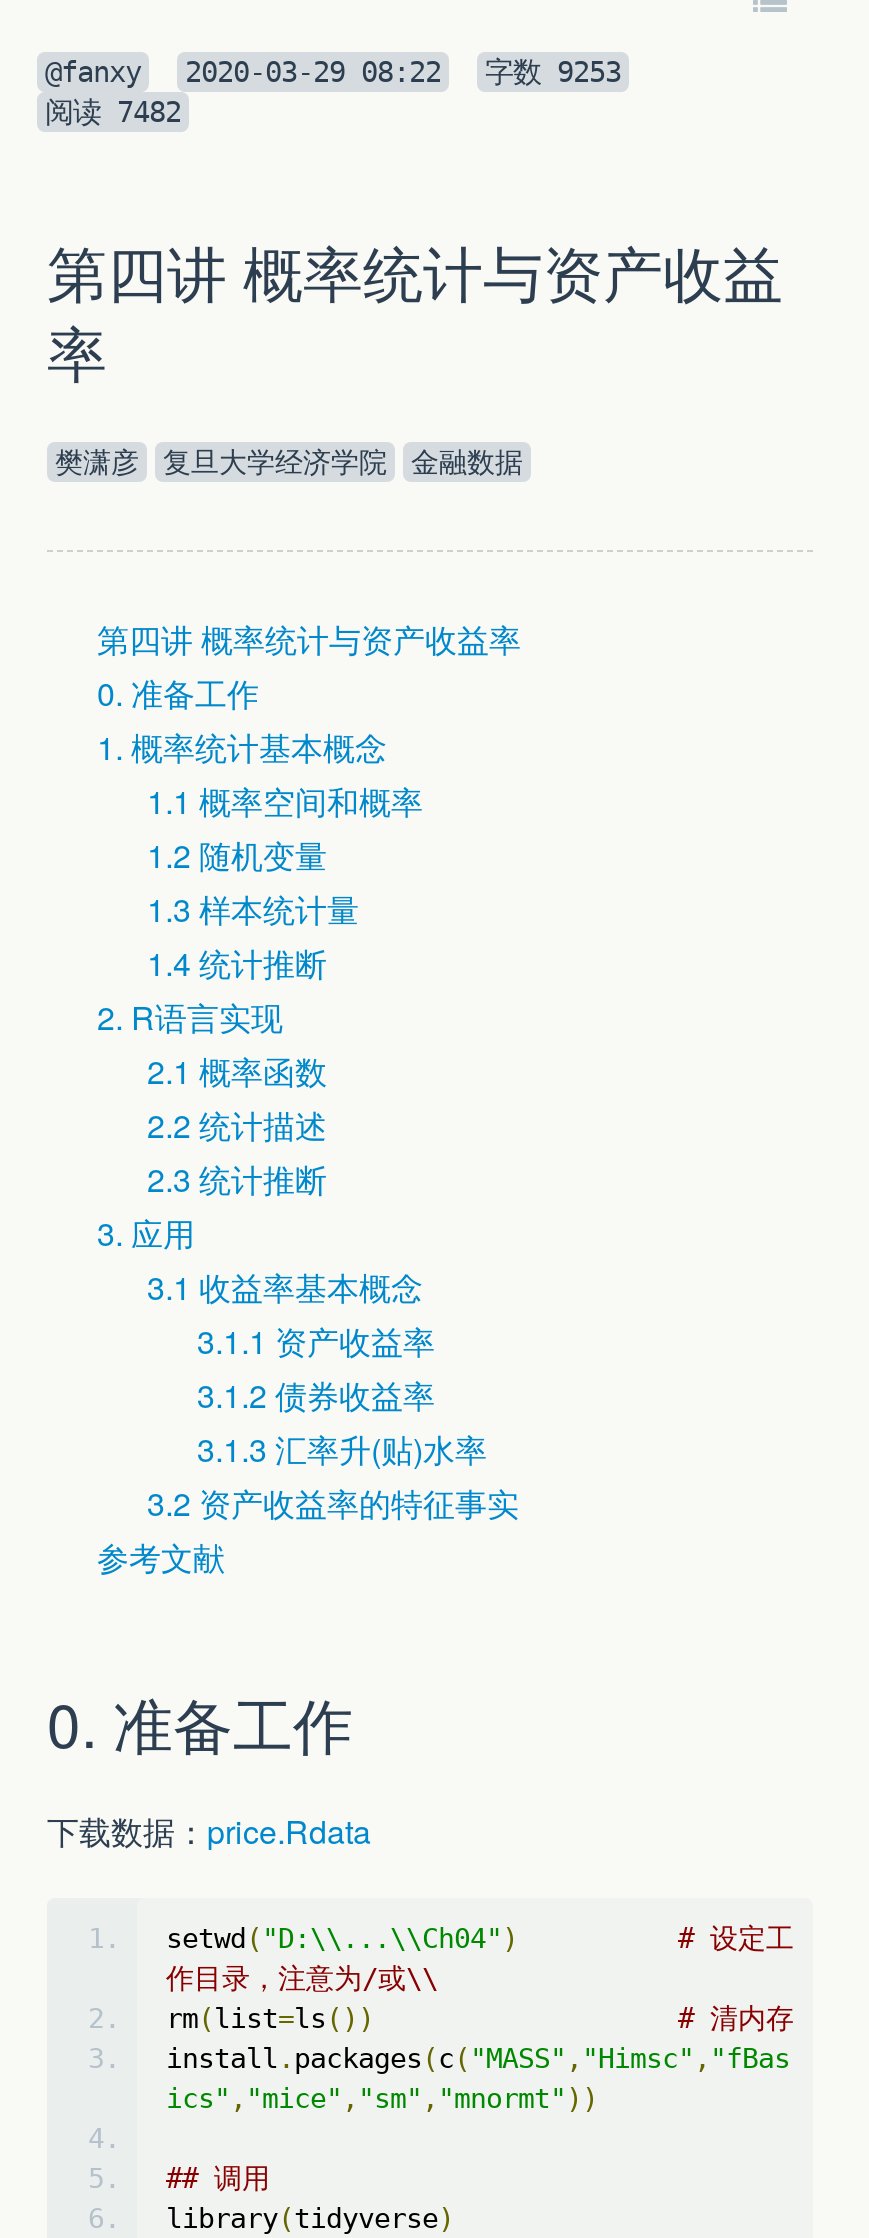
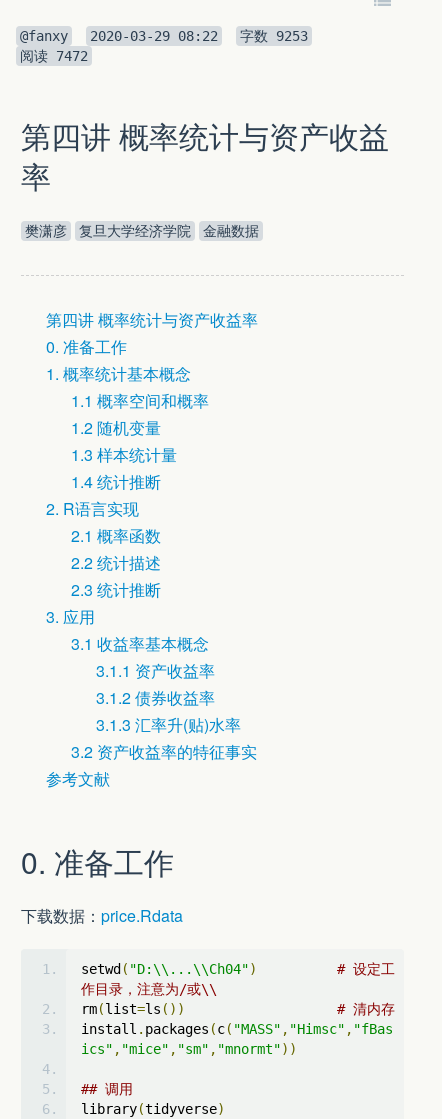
[45,96,181,128] 阅读7482 -> [20,48,88,64] 阅读7472

